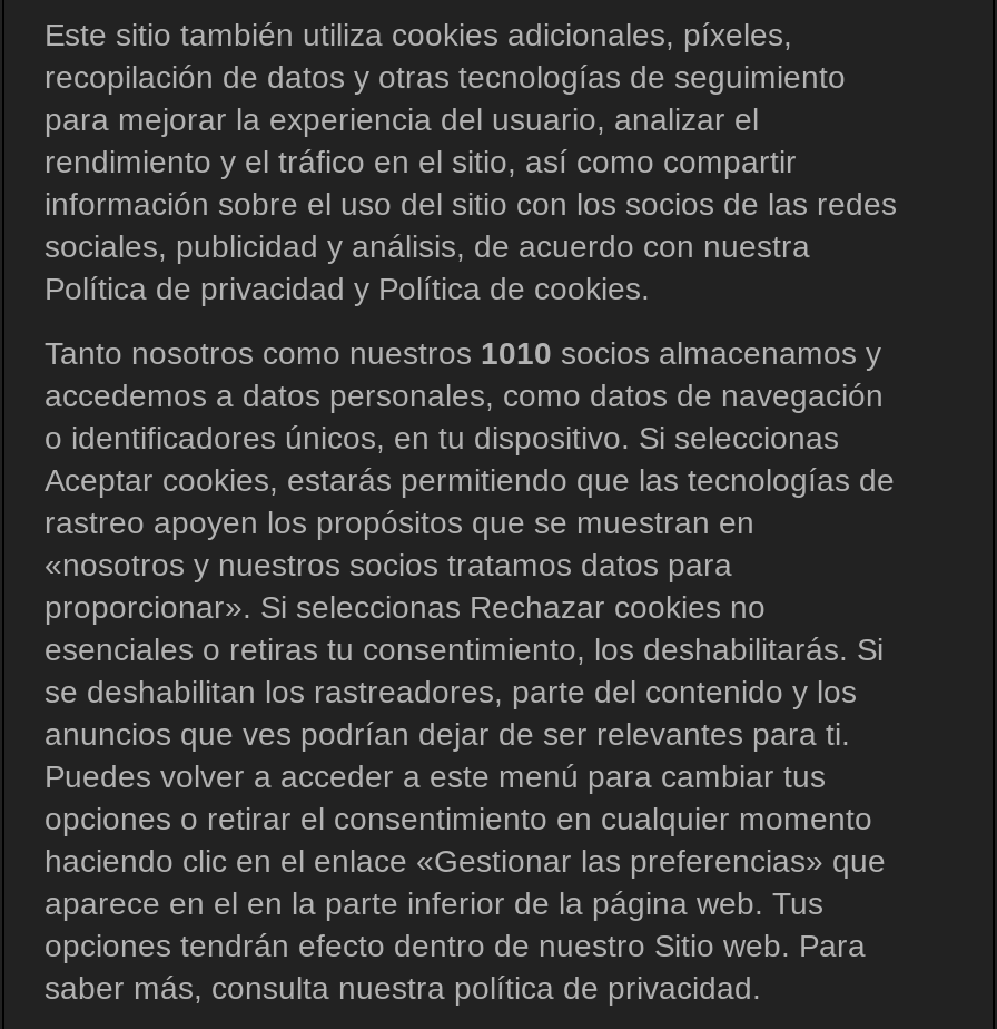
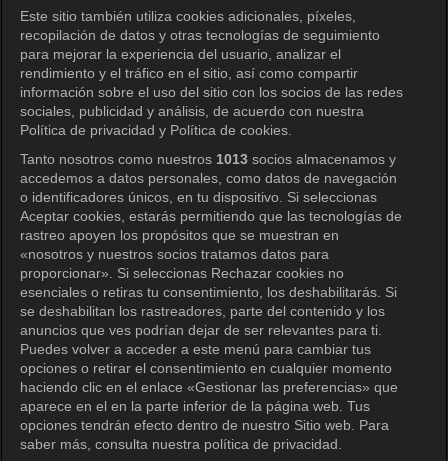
[45,335,881,371] Tanto nosotros como nuestros 1010 socios almacenamos y -> [20,151,396,167] Tanto nosotros como nuestros 1013 socios almacenamos y

